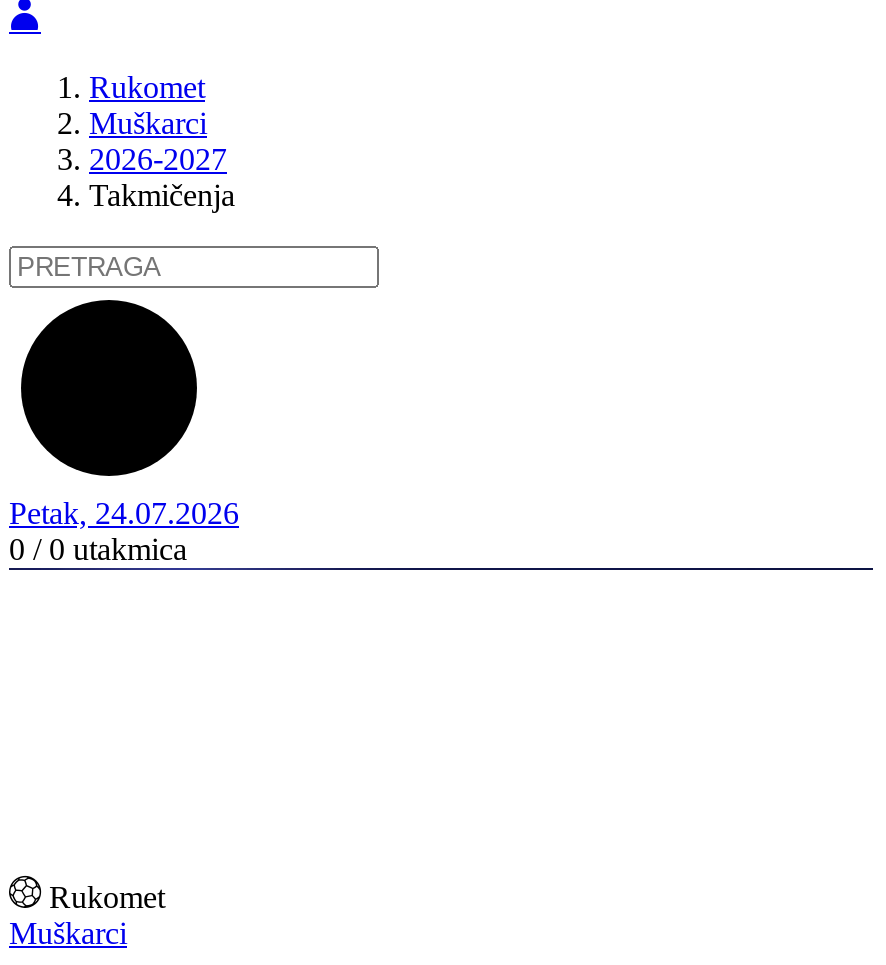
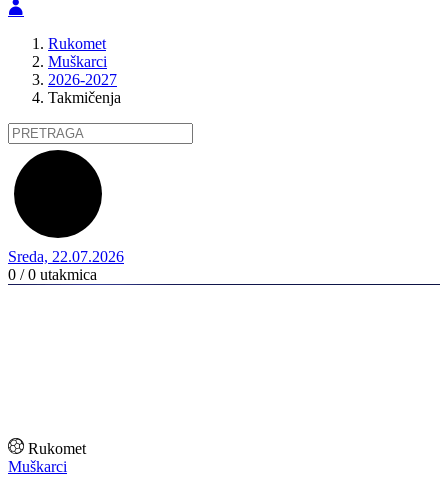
[9,496,239,530] Petak, 24.07.2026 -> [8,248,124,265] Sreda, 22.07.2026

